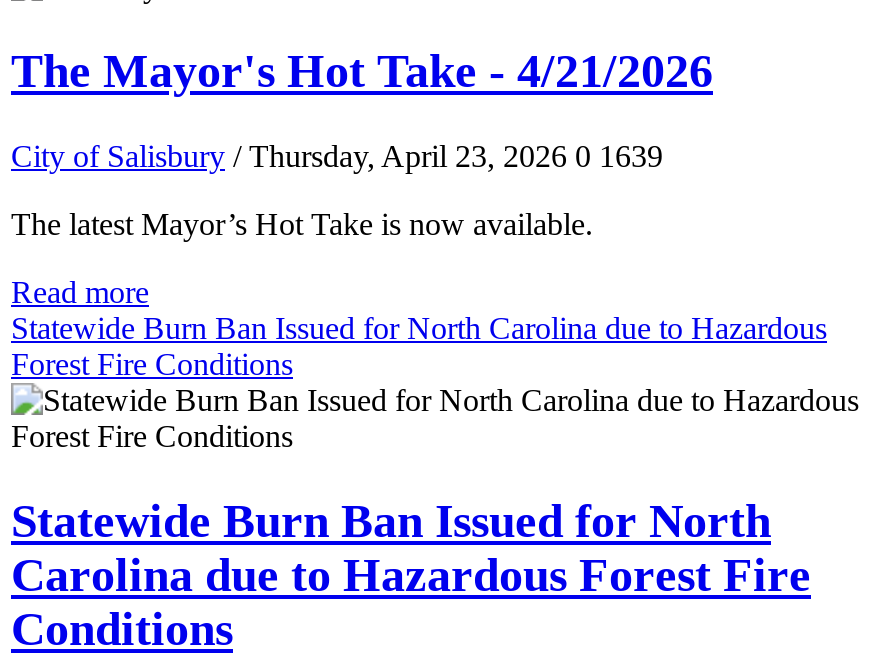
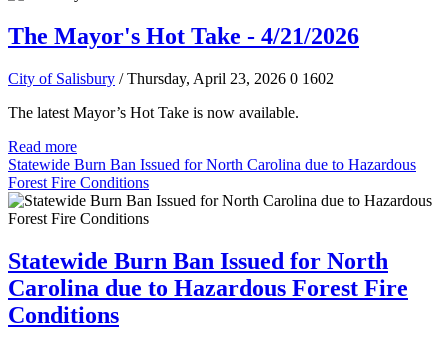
[11,139,663,173] City of Salisbury / Thursday, April 23, 2026 0 1639 -> [8,70,334,87] City of Salisbury / Thursday, April 23, 2026 0 1602

